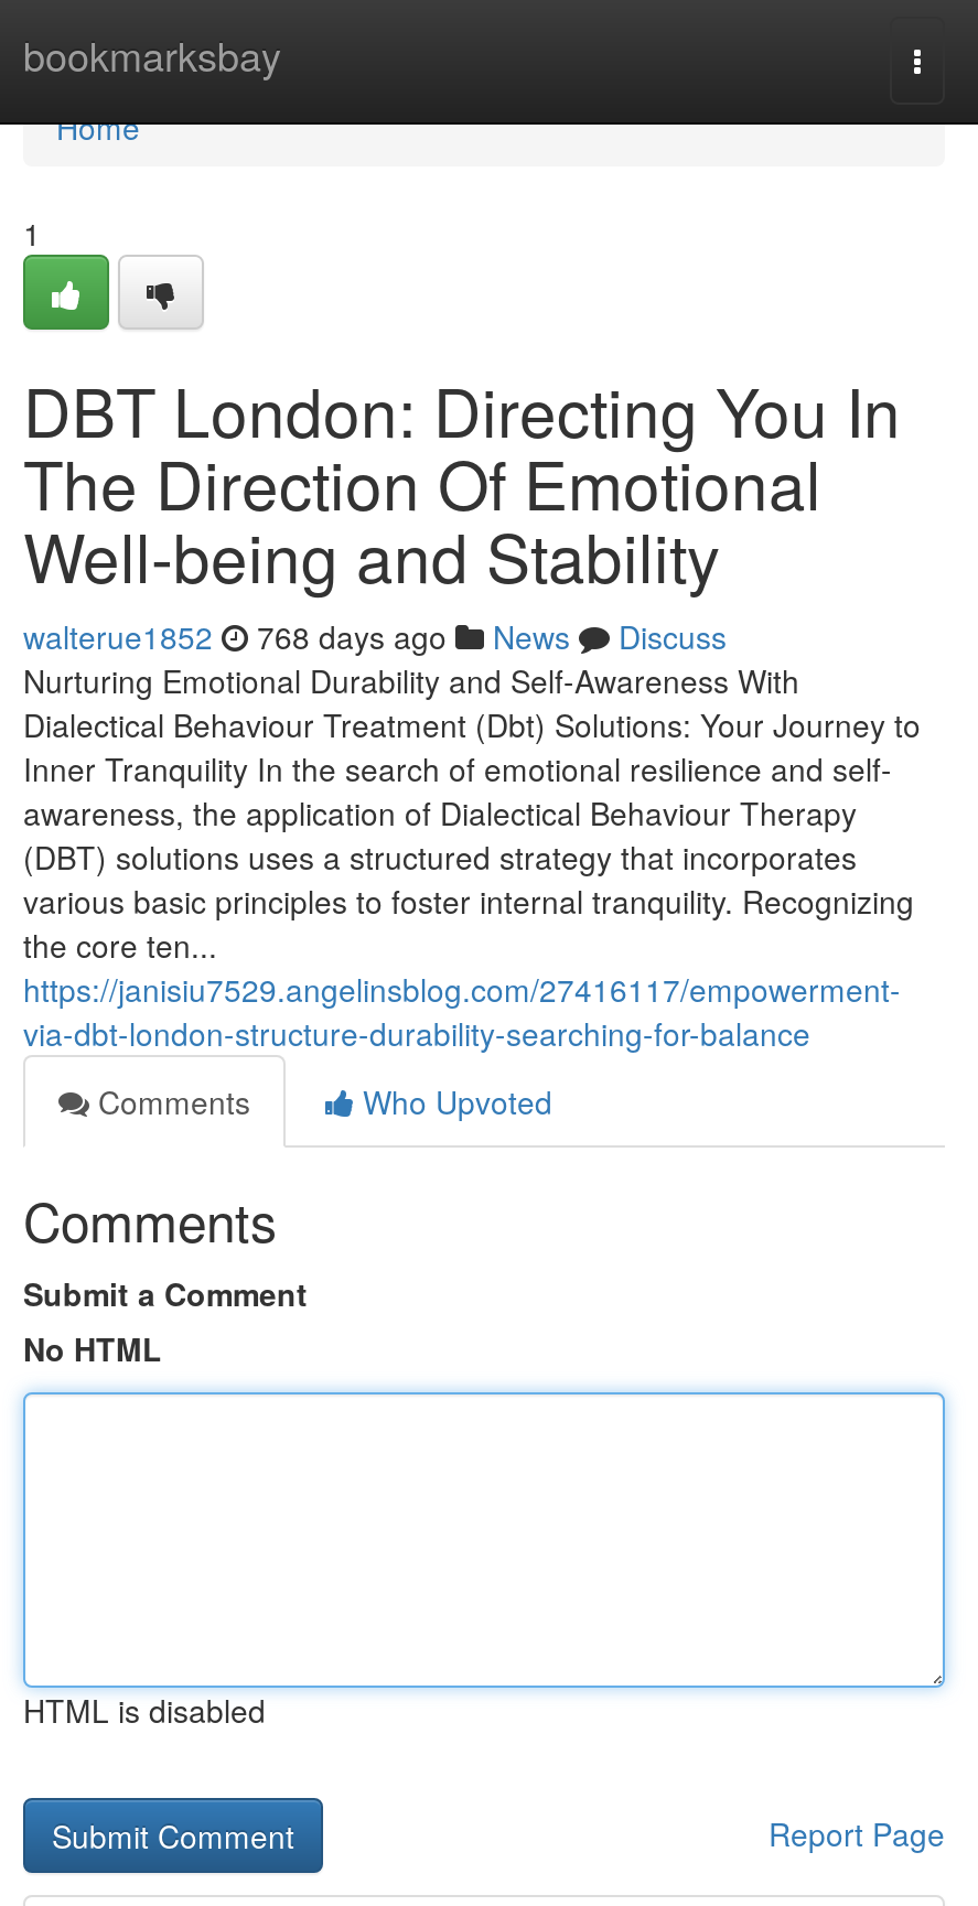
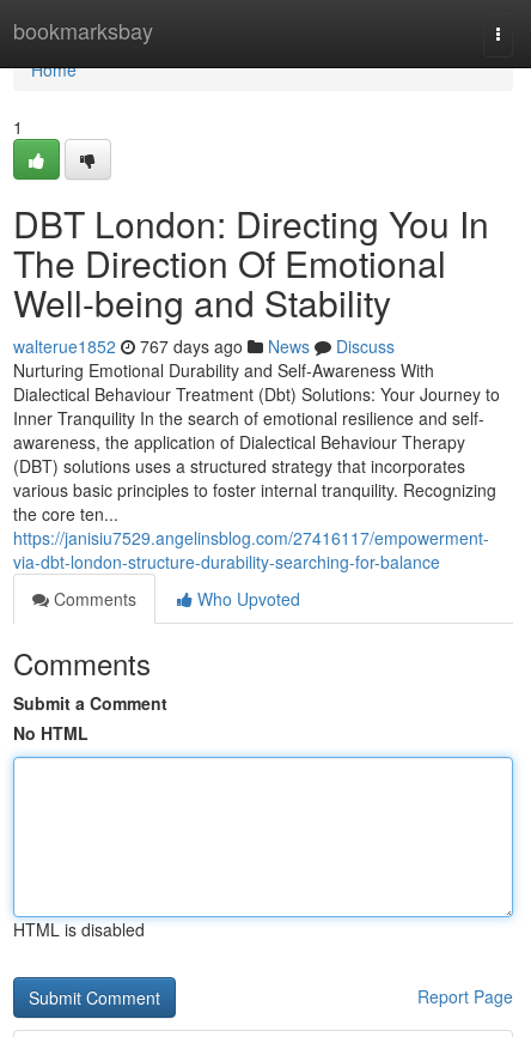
[23,614,727,658] walterue1852 768 days ago News Discuss -> [13,334,395,358] walterue1852 767 days ago News Discuss

